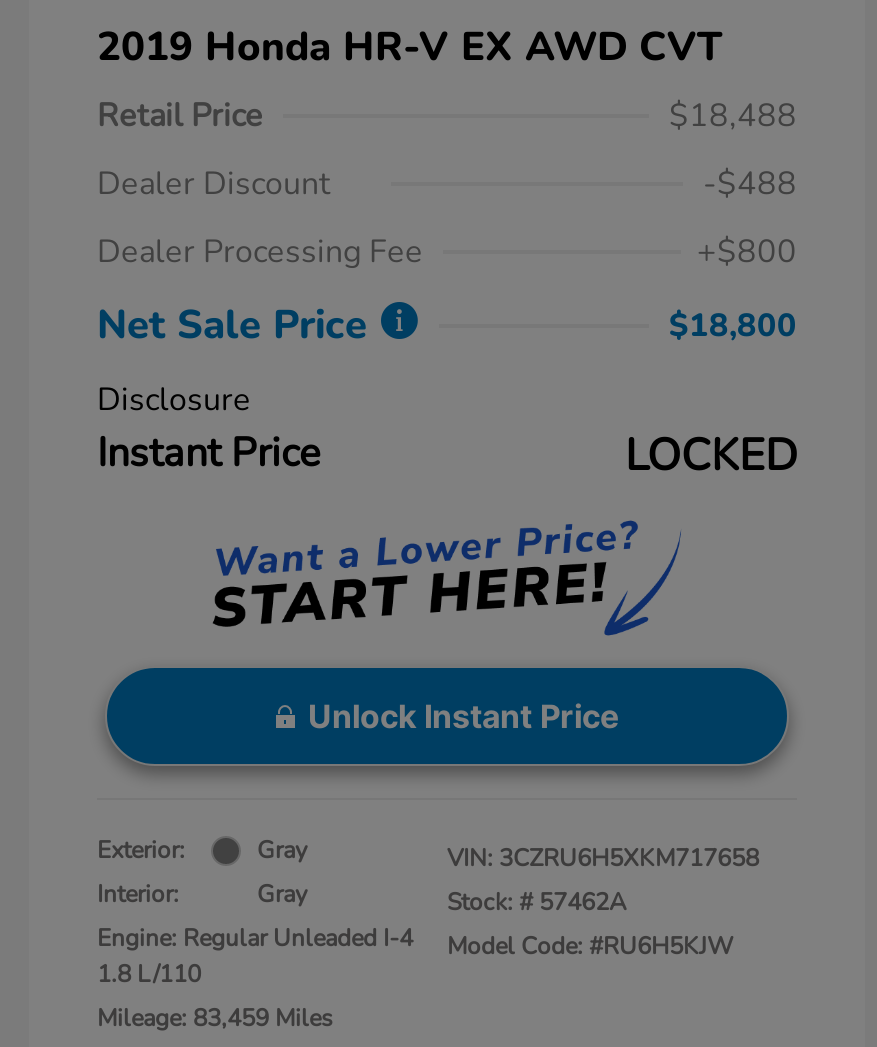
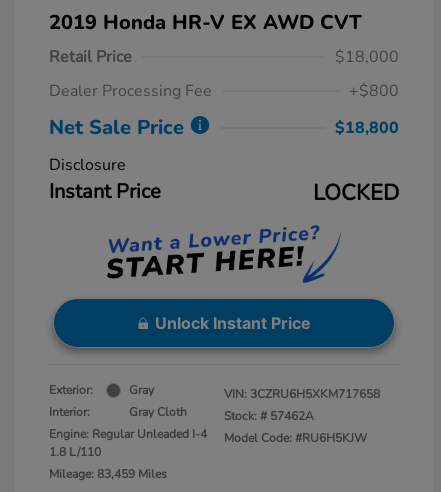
[97,94,797,206] $18,488 | Dealer Discount | -$488 -> [335,46,399,68] $18,000
[257,878,307,910] Gray -> [129,404,187,420] Gray Cloth

